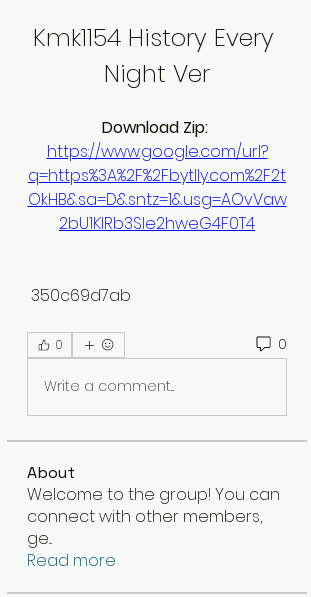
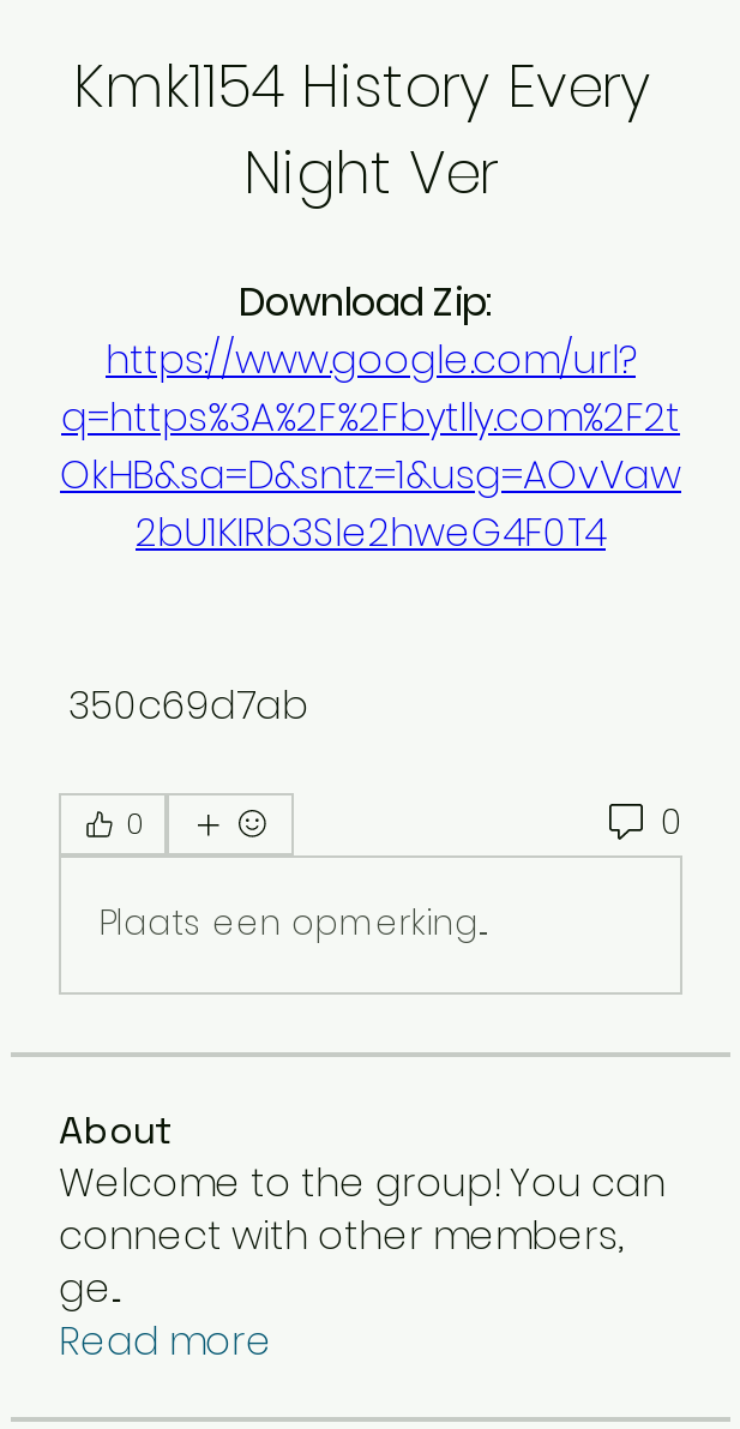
[44,376,174,396] Write a comment... -> [100,899,486,947] Plaats een opmerking...

